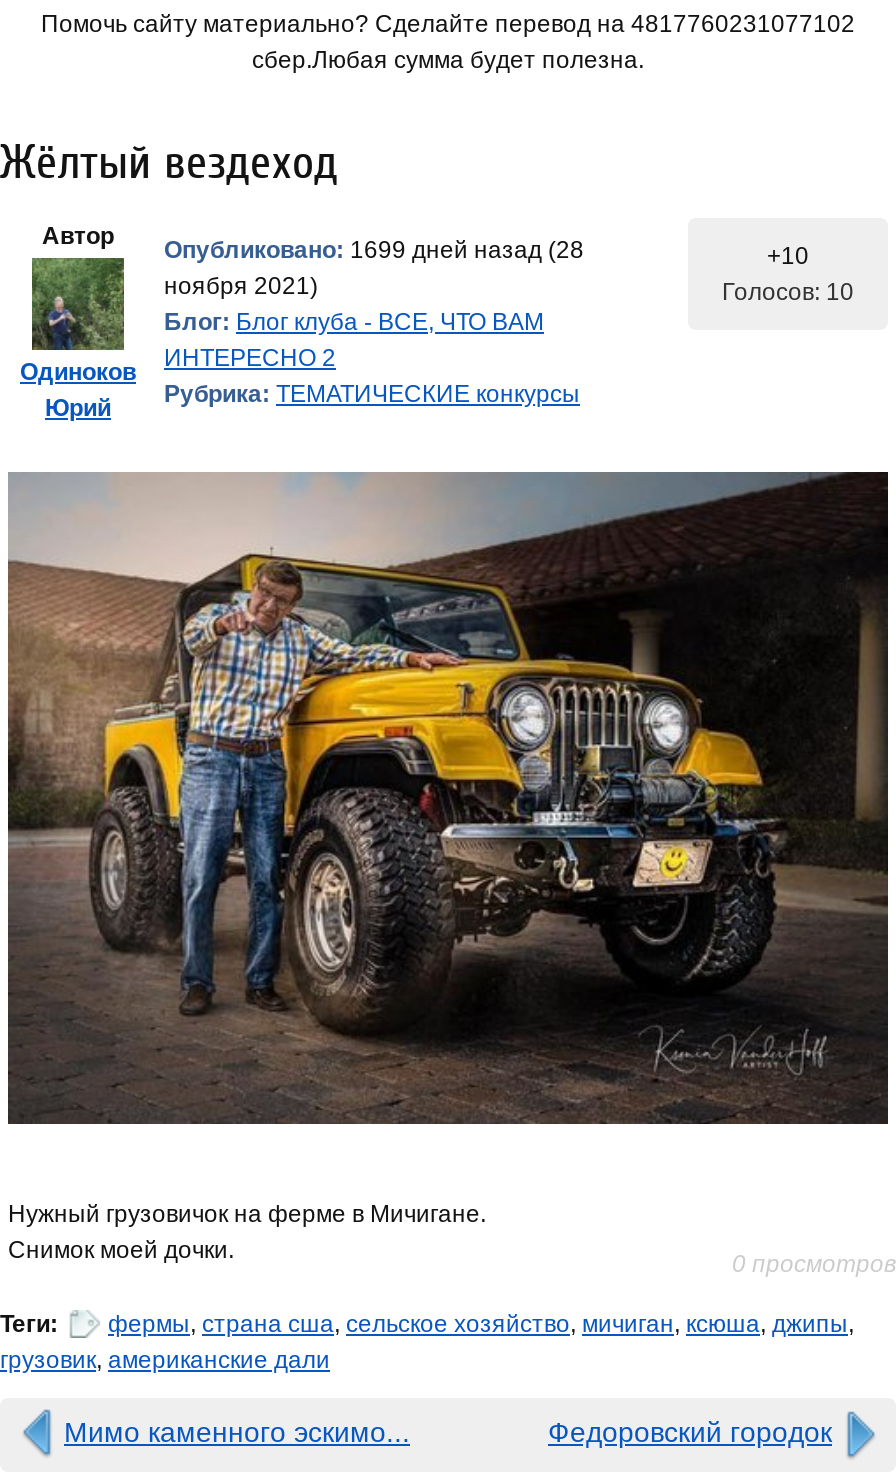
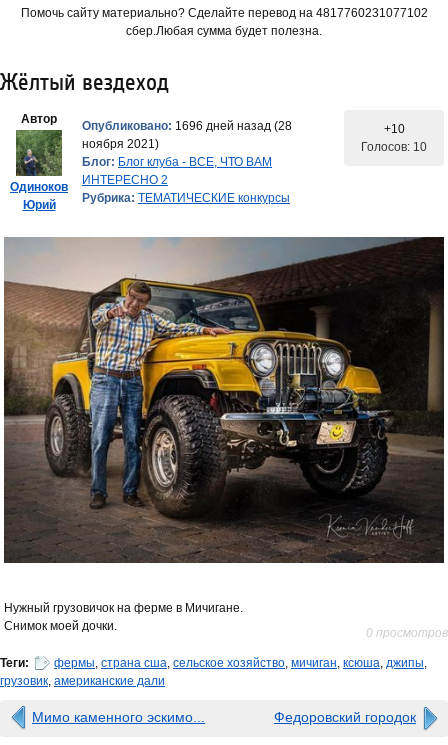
[164,236,584,264] Опубликовано: 1699 дней назад (28 -> [82,119,292,133] Опубликовано: 1696 дней назад (28

